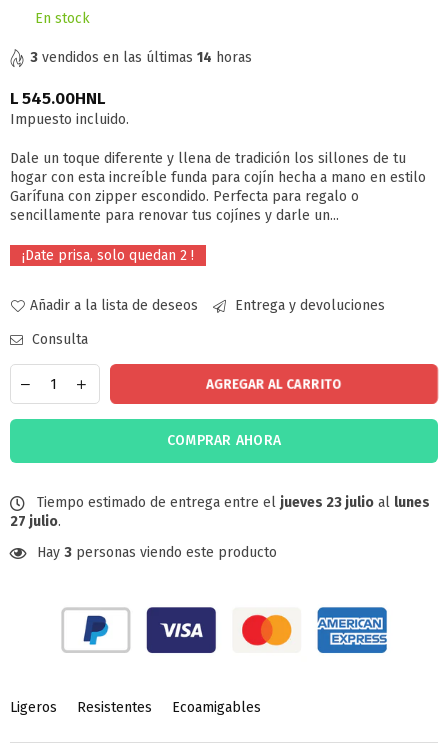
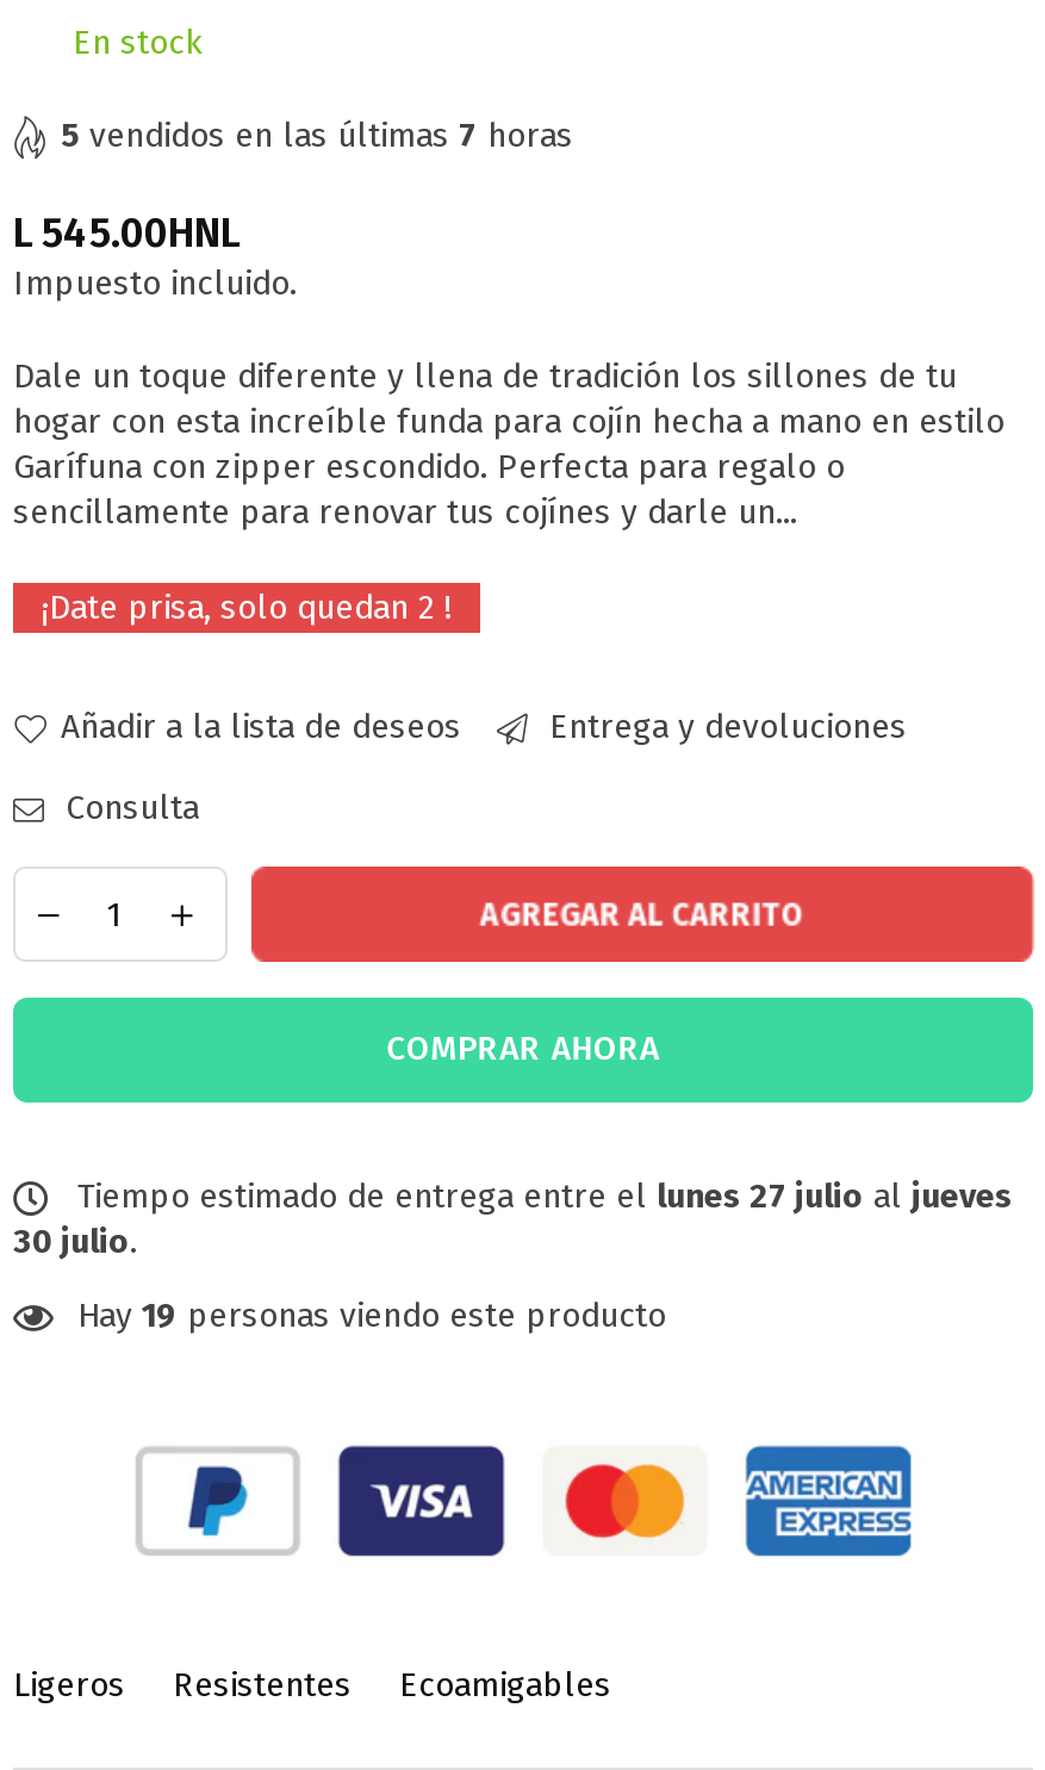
[30,49,252,66] 3 vendidos en las últimas 14 horas -> [61,115,573,155] 5 vendidos en las últimas 7 horas
[33,494,430,511] Tiempo estimado de entrega entre el jueves 23 julio al lunes -> [68,1176,1014,1217] Tiempo estimado de entrega entre el lunes 27 julio al jueves
[10,513,61,530] 27 julio. -> [13,1222,137,1262] 30 julio.
[33,544,277,561] Hay 3 personas viendo este producto -> [68,1296,666,1336] Hay 19 personas viendo este producto

